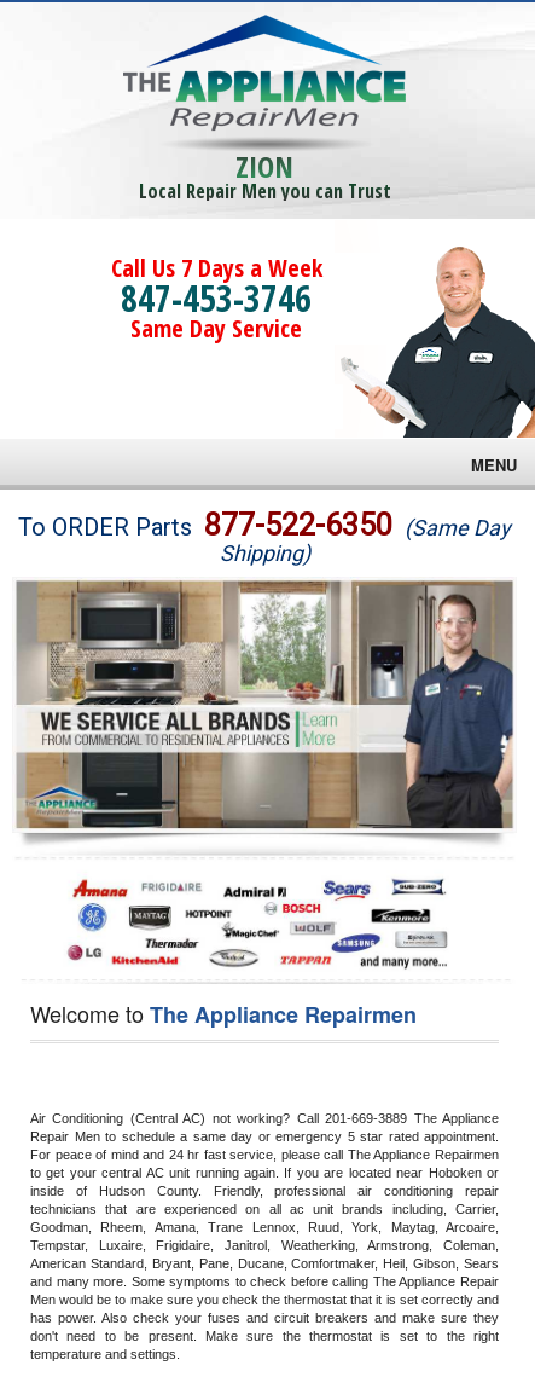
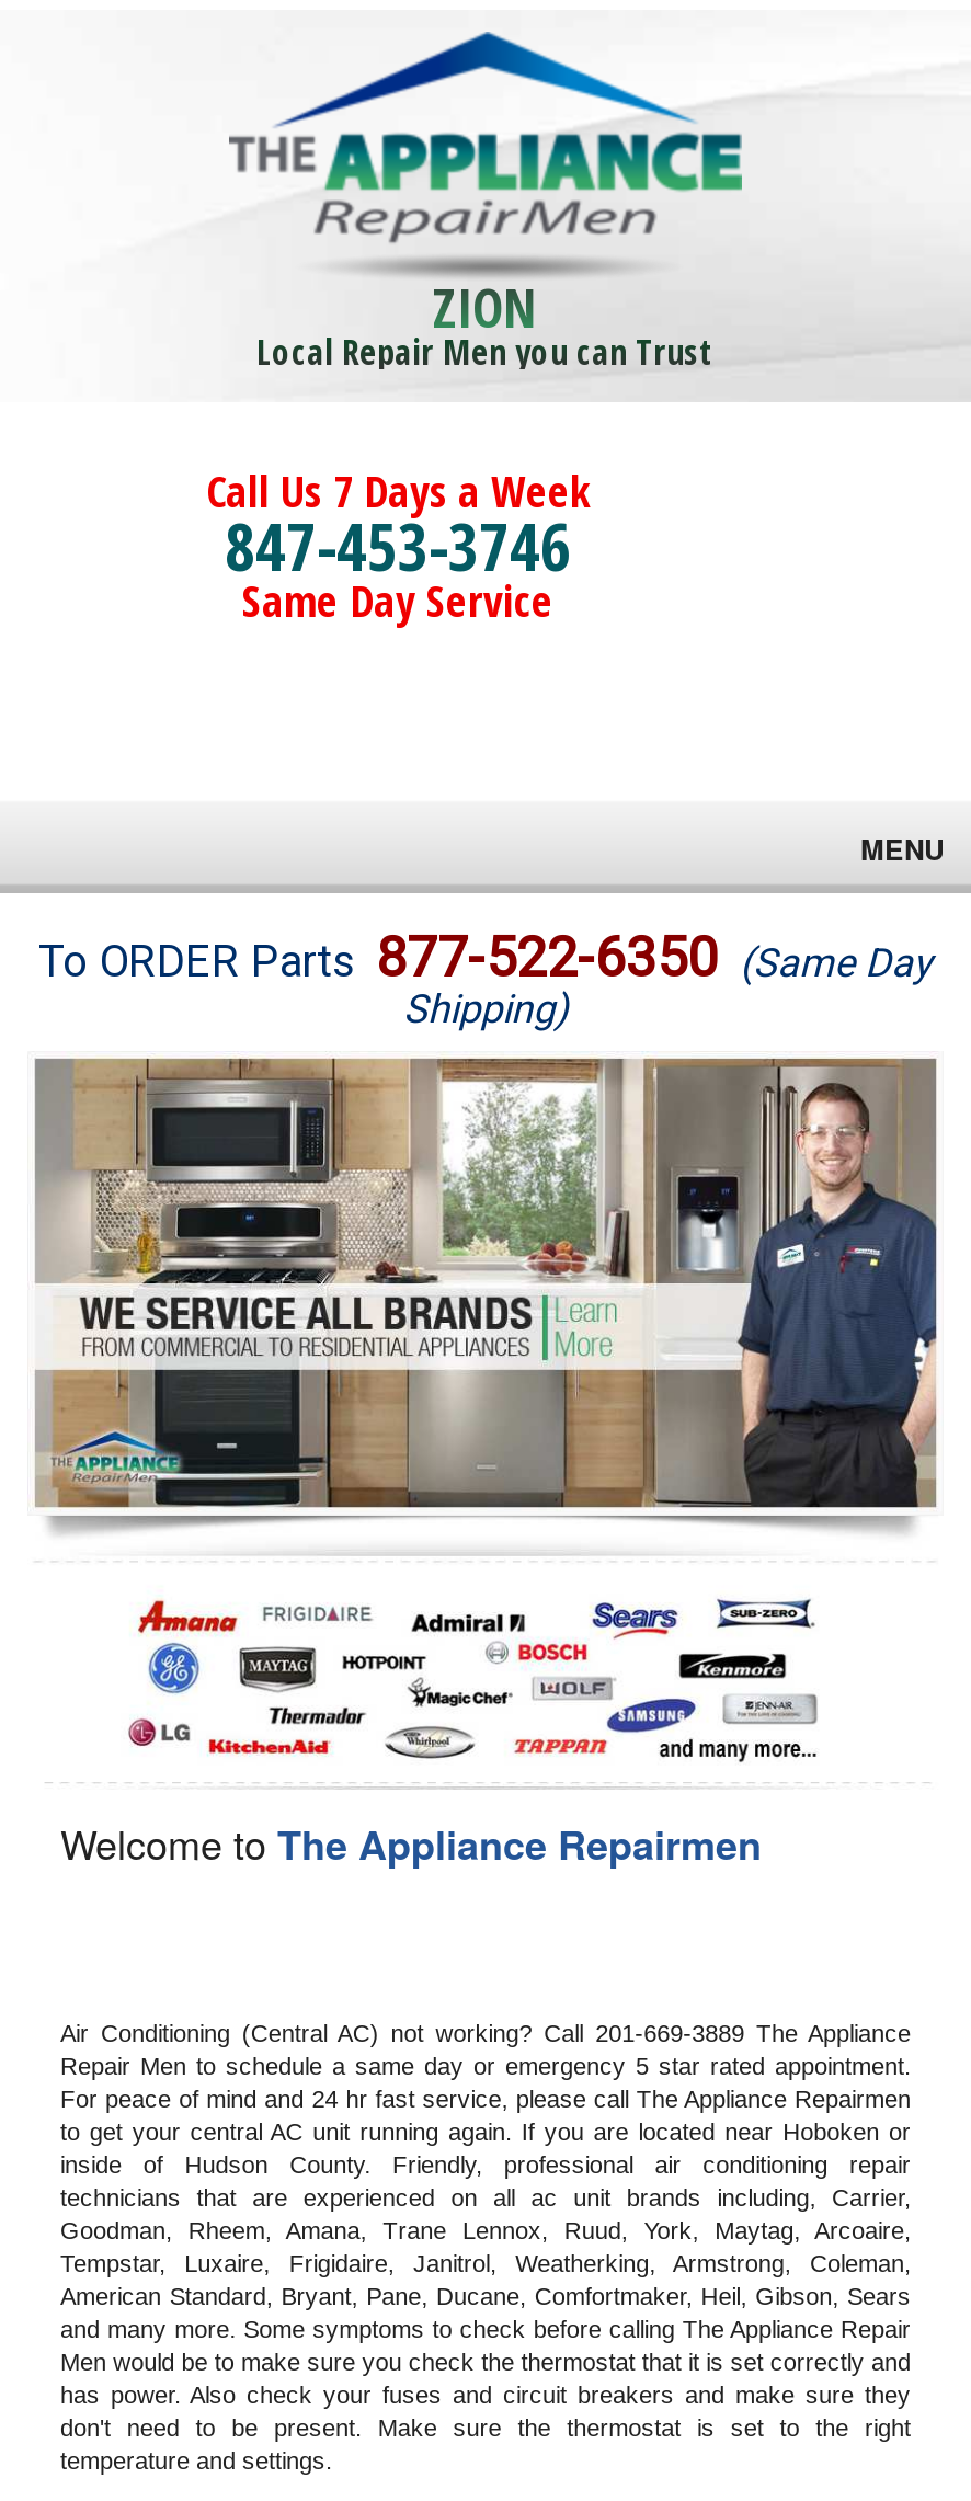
[342,245,531,439] [image] -> none

